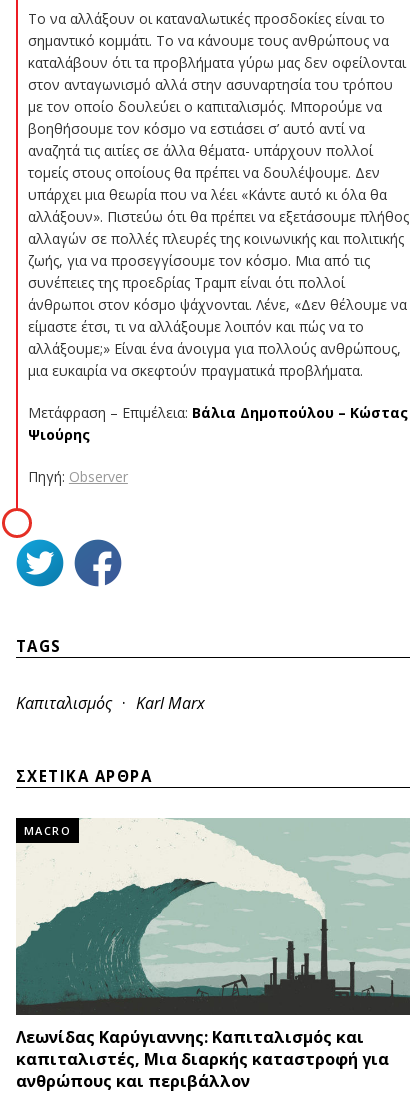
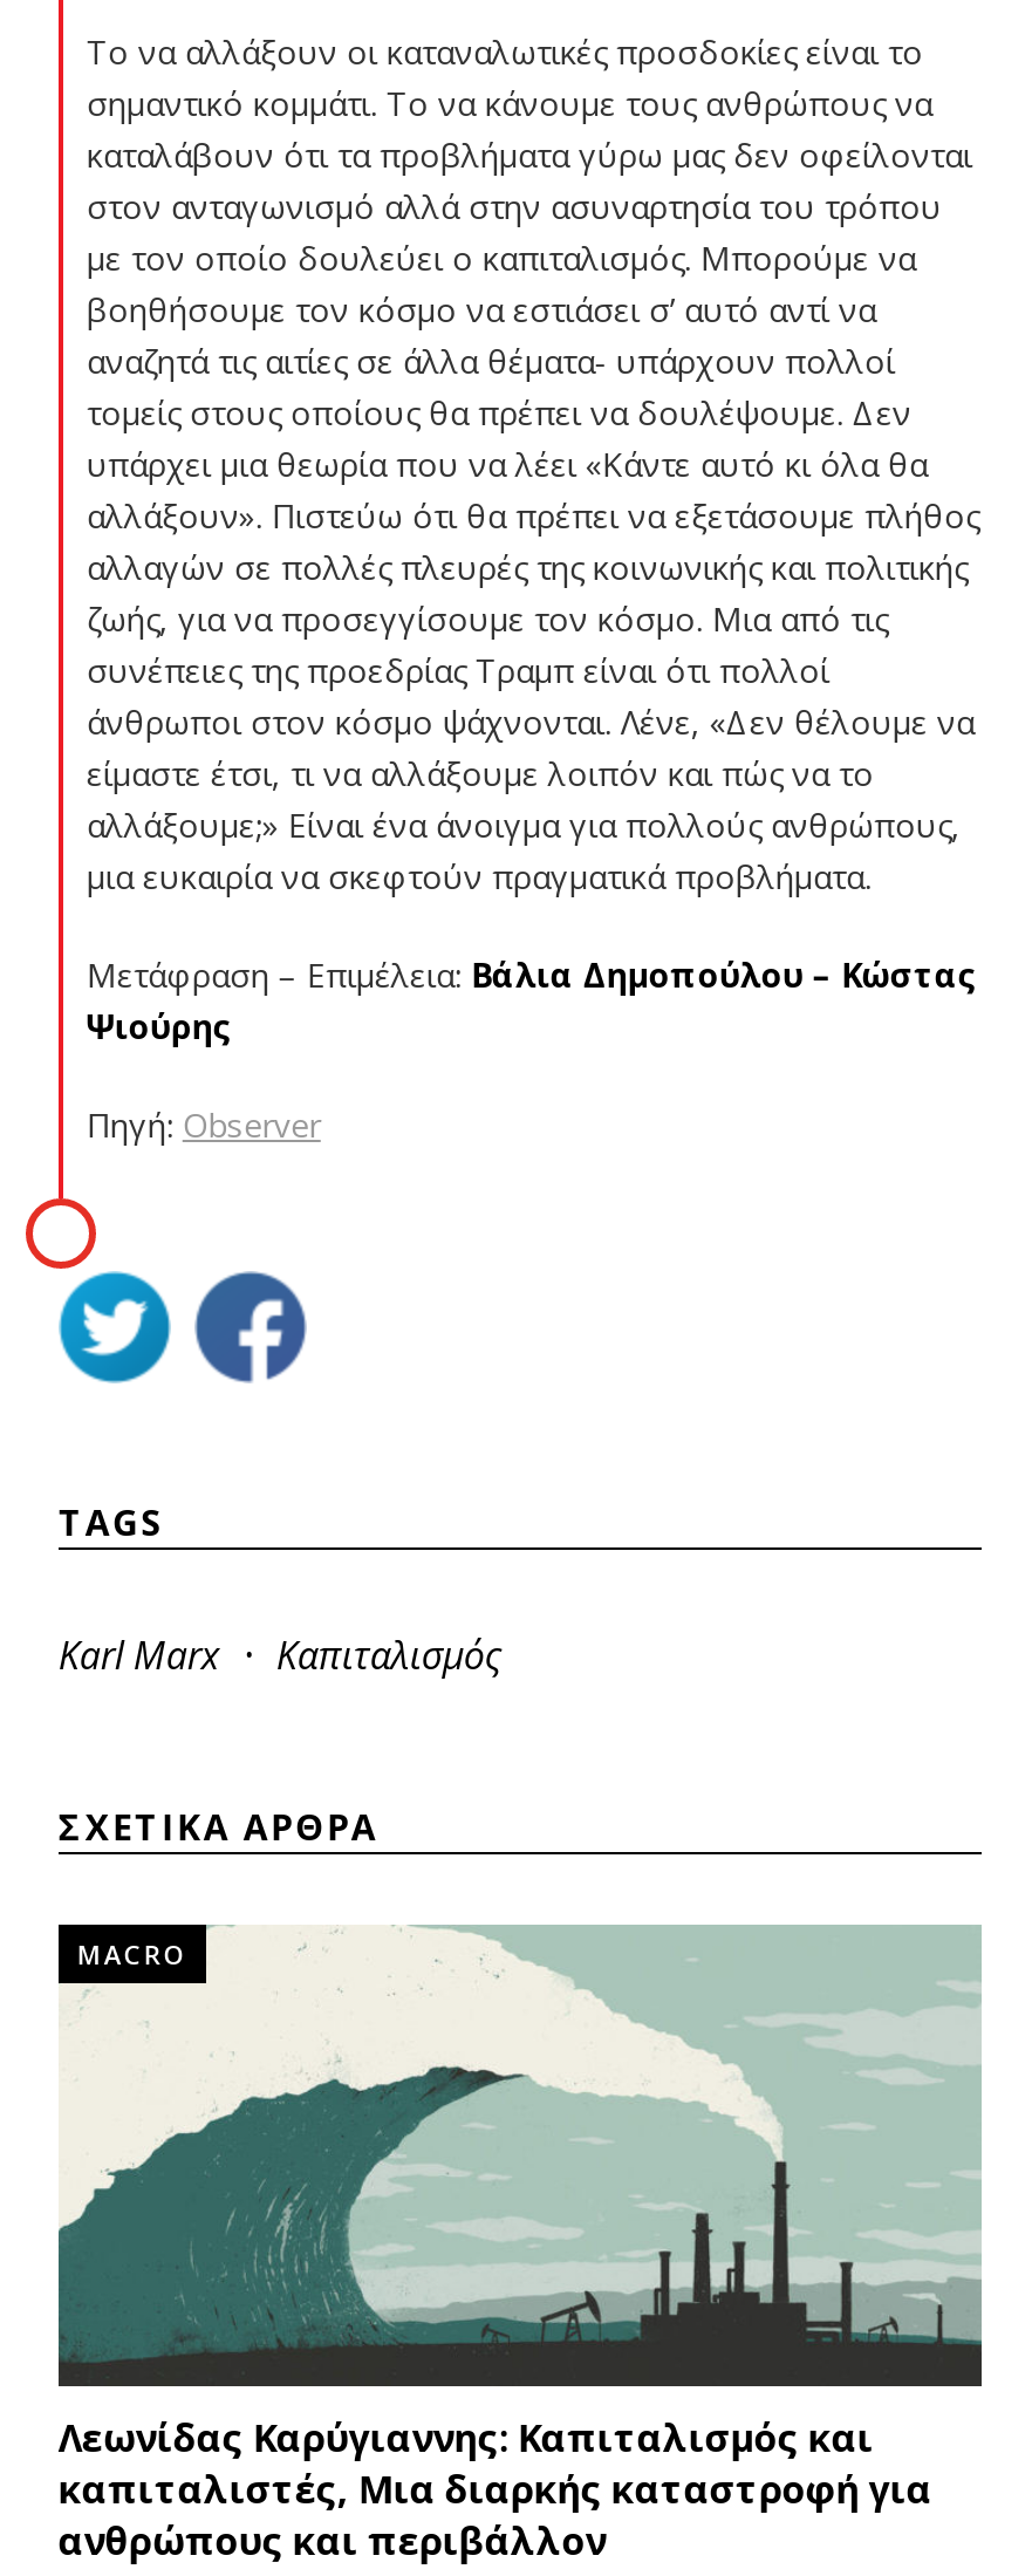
[16,690,205,714] Καπιταλισμός · Karl Marx -> [58,1625,501,1681] Karl Marx · Καπιταλισμός

